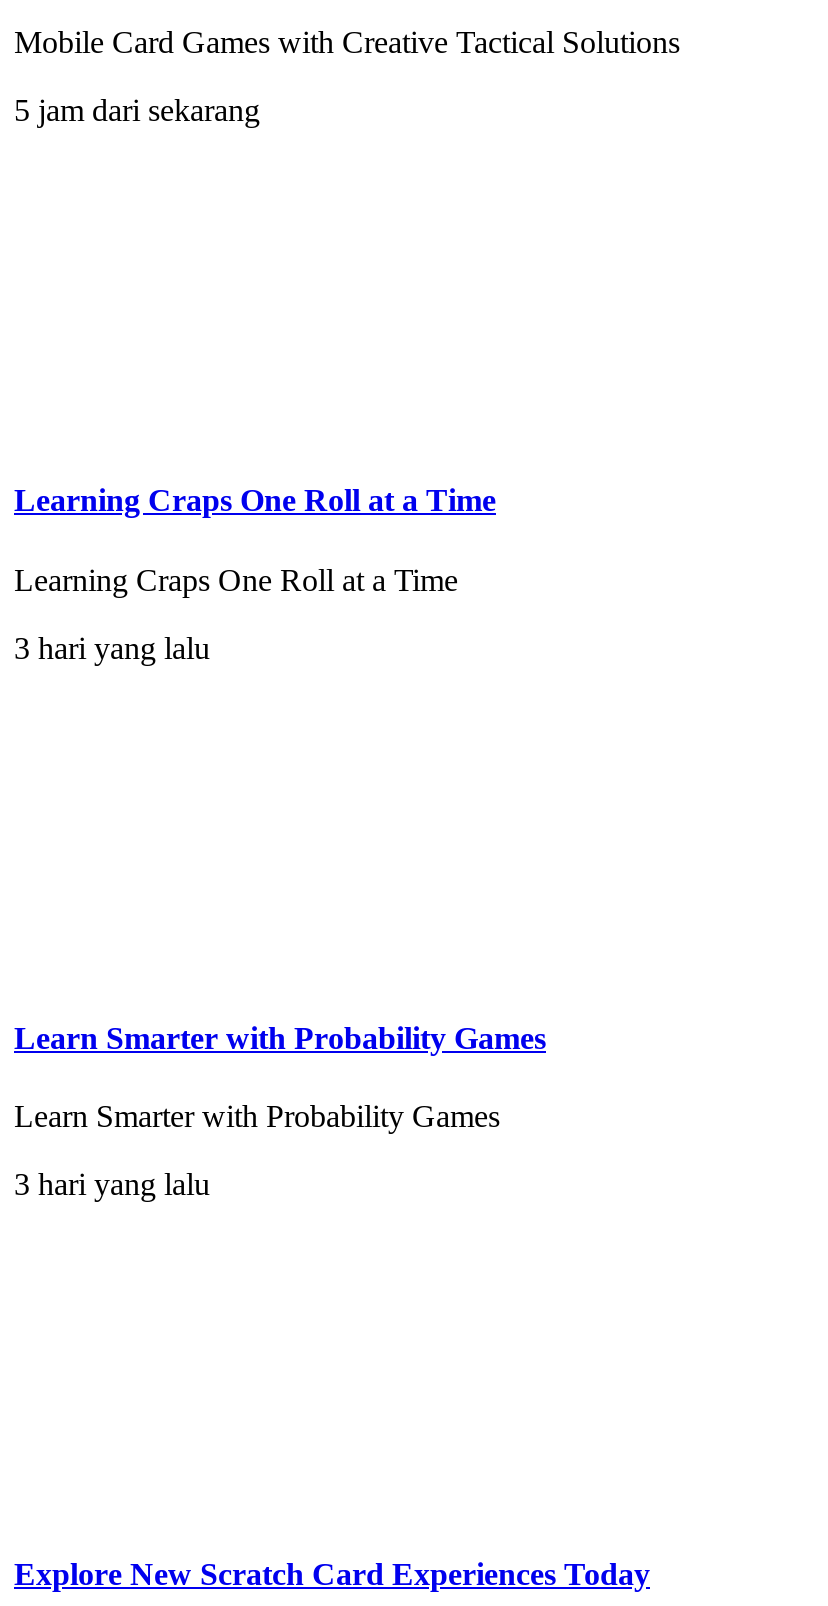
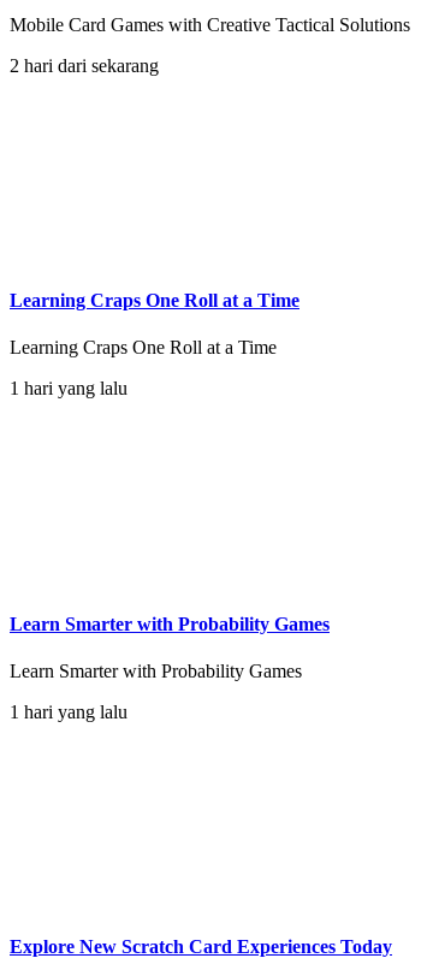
[14,93,260,127] 5 jam dari sekarang -> [10,55,159,76] 2 hari dari sekarang
[14,630,210,664] 3 hari yang lalu -> [10,378,127,399] 1 hari yang lalu
[14,1167,210,1201] 3 hari yang lalu -> [10,701,127,722] 1 hari yang lalu

